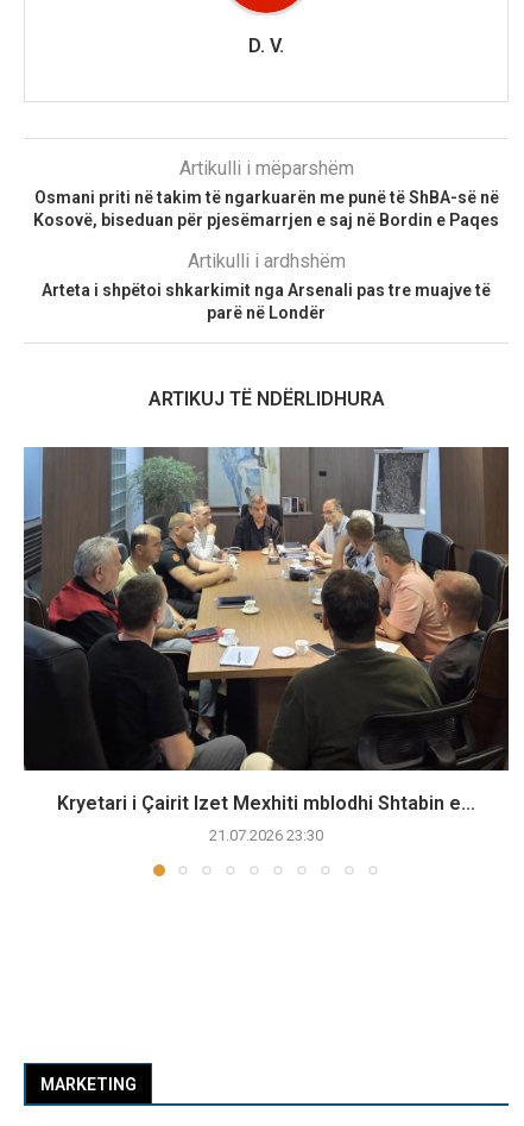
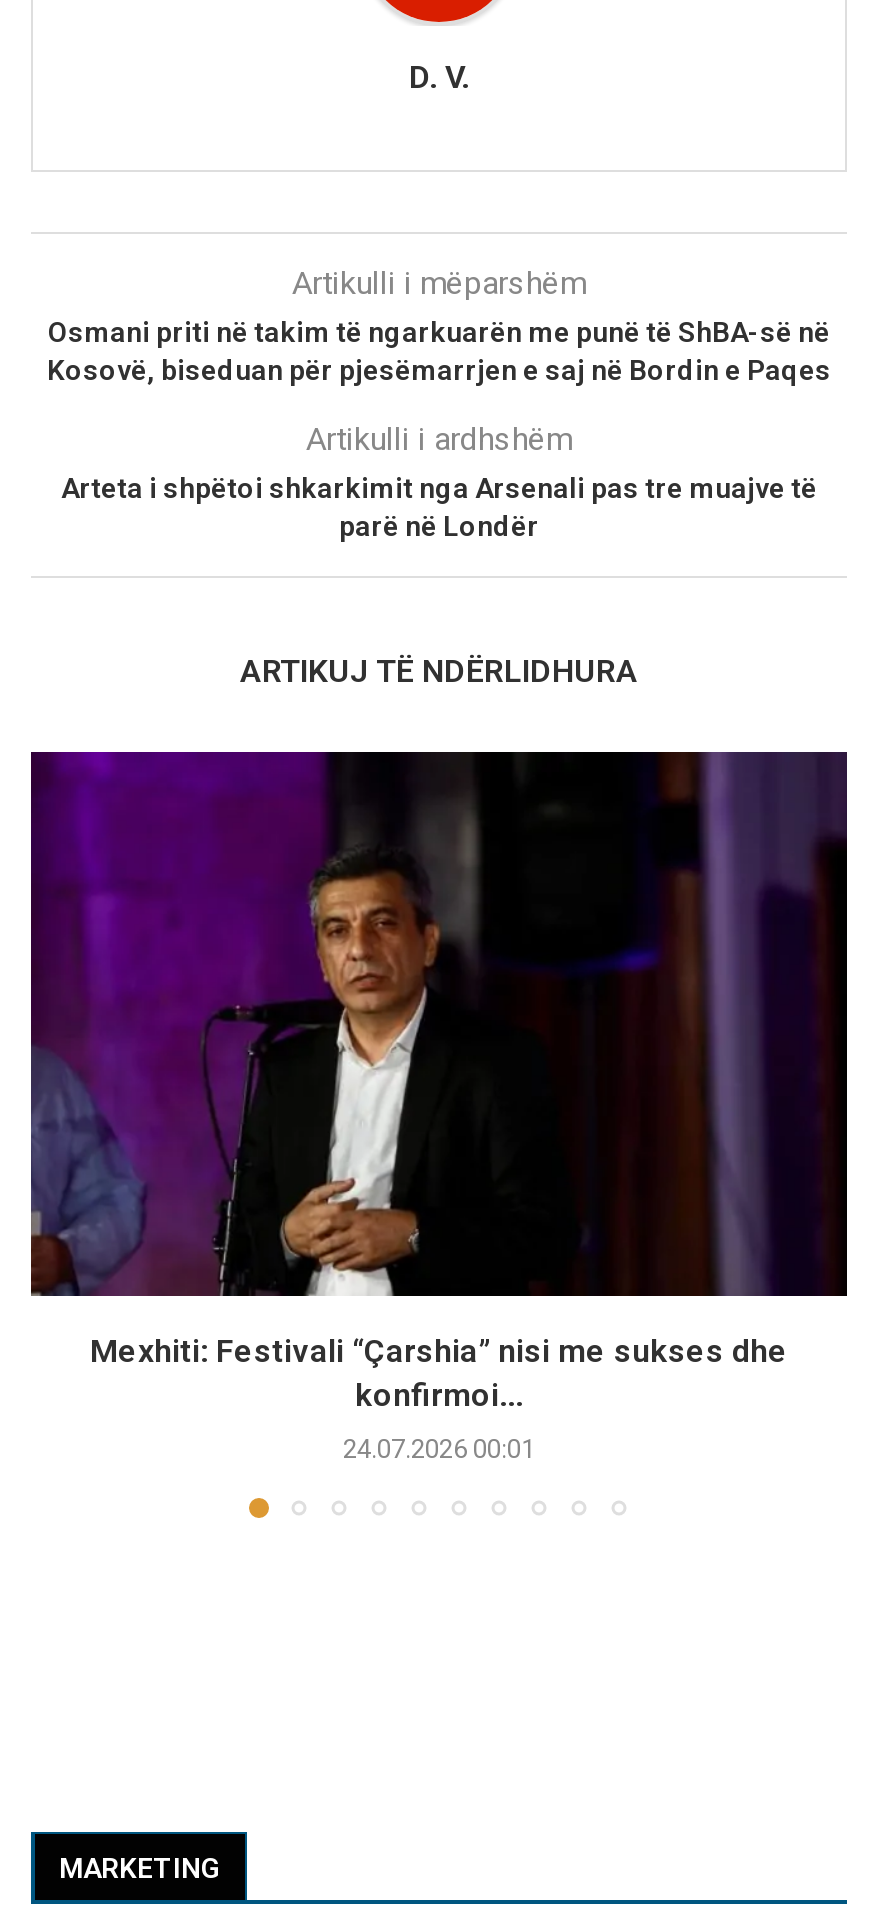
[23,446,510,814] [image] | Kryetari i Çairit Izet Mexhiti mblodhi Shtabin e... -> [29,750,847,1413] [image] | Mexhiti: Festivali “Çarshia” nisi me sukses dhe | konfirmoi...
[209,826,323,844] 21.07.2026 23:30 -> [343,1433,535,1463] 24.07.2026 00:01

